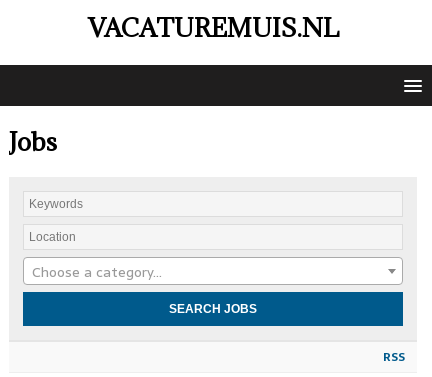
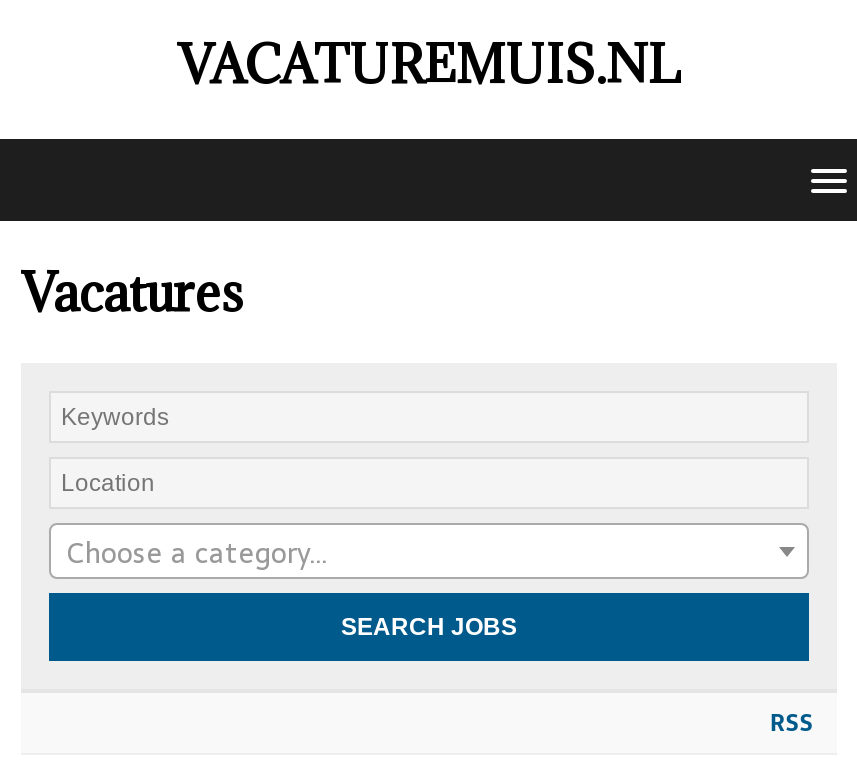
[9,125,57,158] Jobs -> [21,259,243,325] Vacatures

